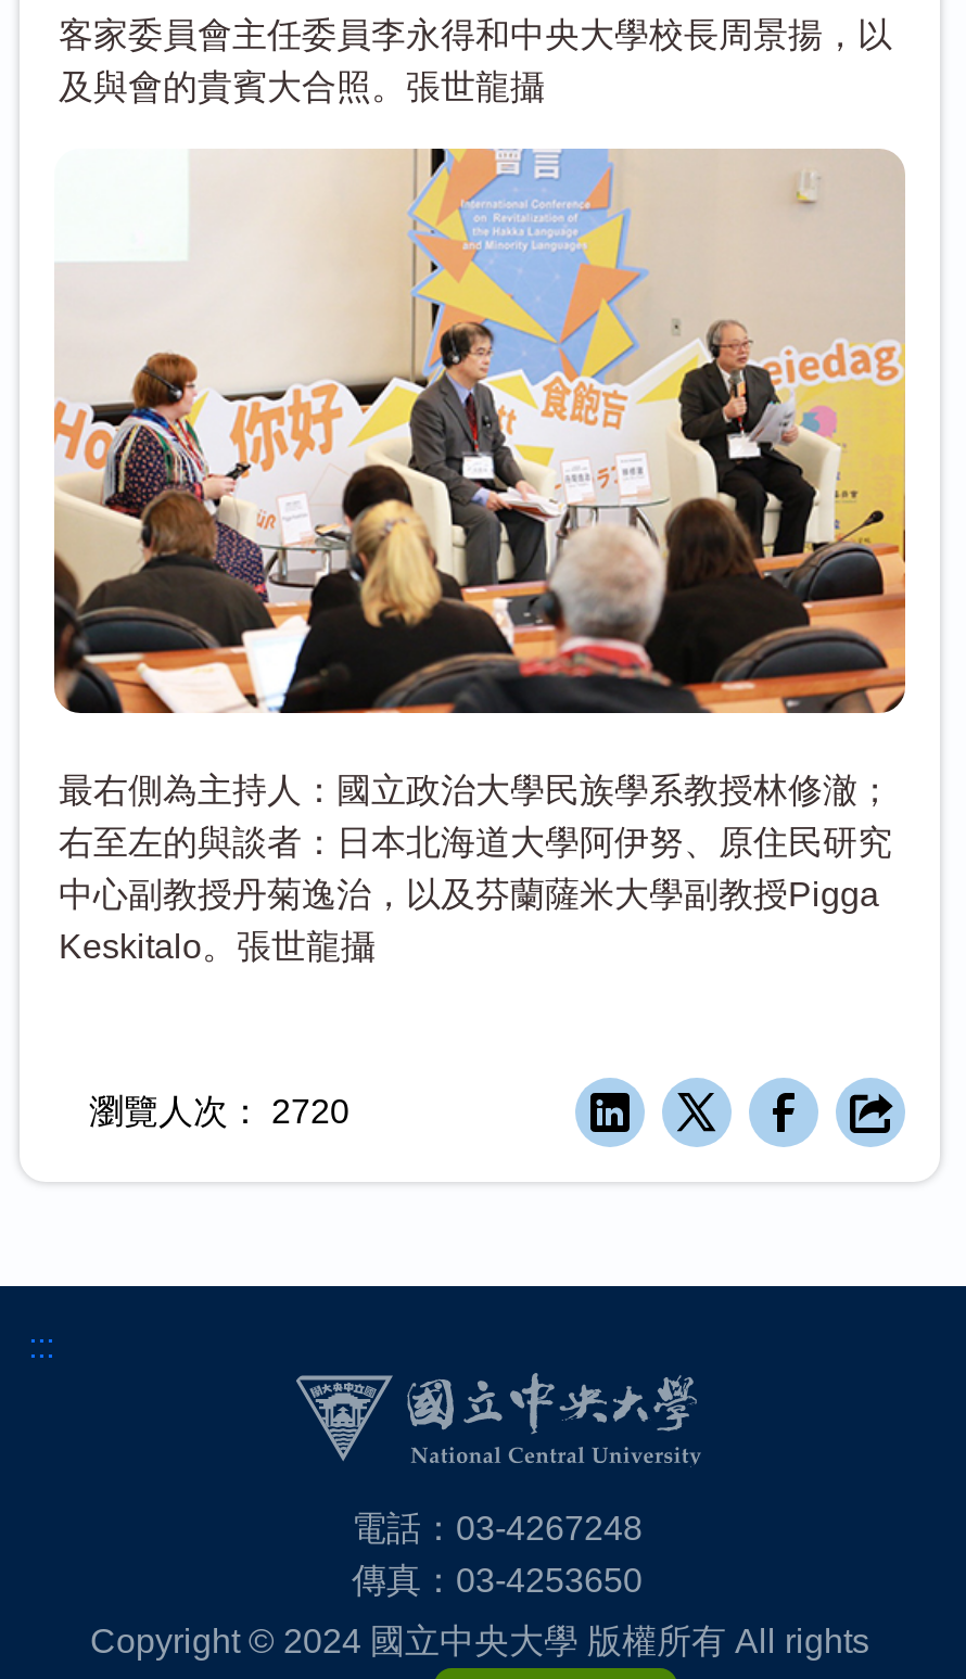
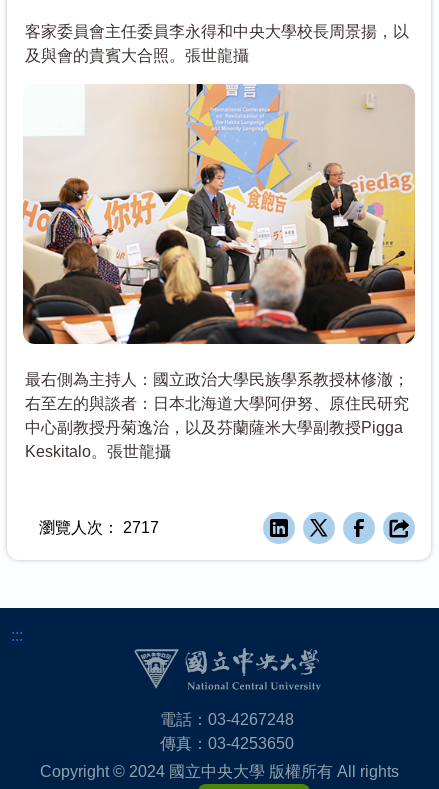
[89,1092,349,1129] 瀏覽人次： 2720 -> [39,519,159,536] 瀏覽人次： 2717

